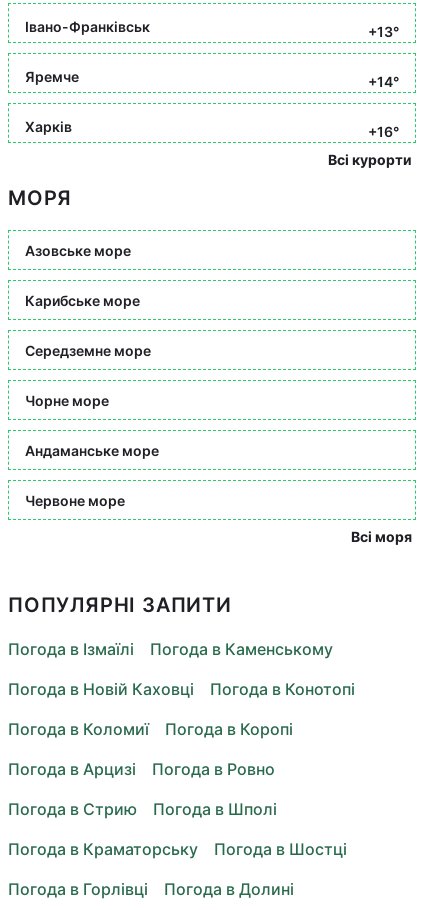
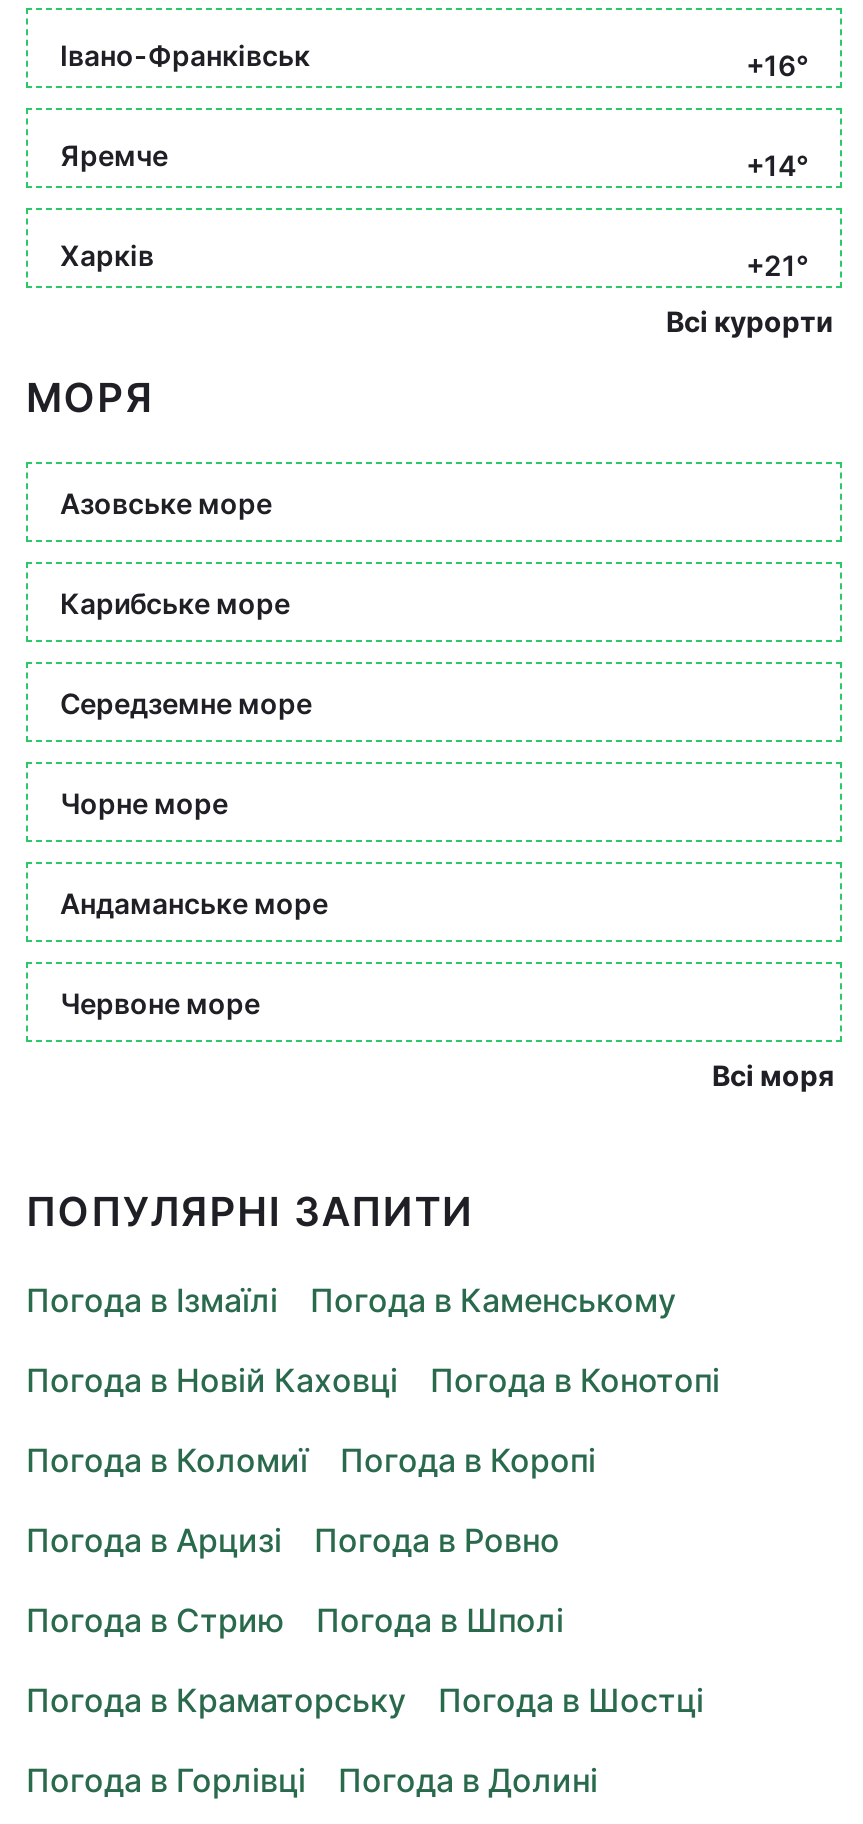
[368,23,399,40] +13° -> [746,48,808,82] +16°
[368,123,399,140] +16° -> [746,248,808,282] +21°

